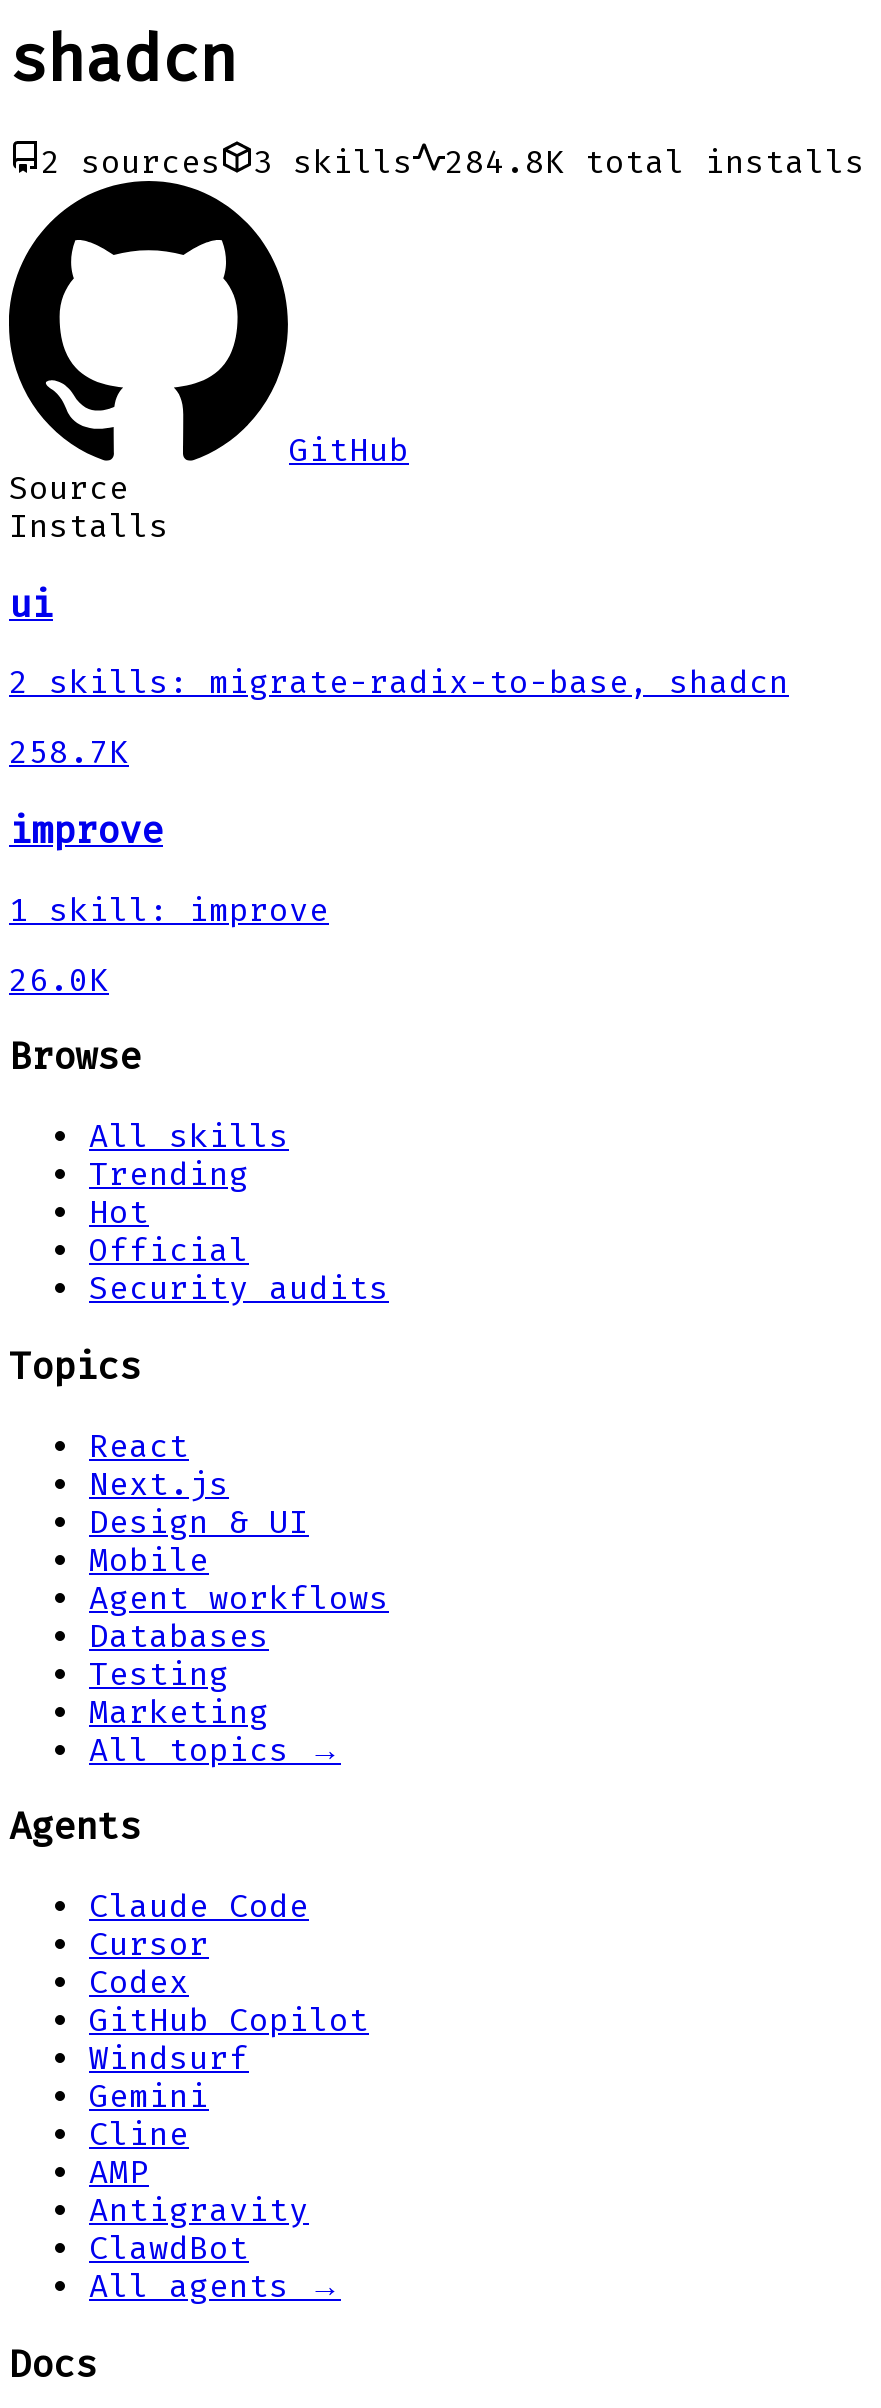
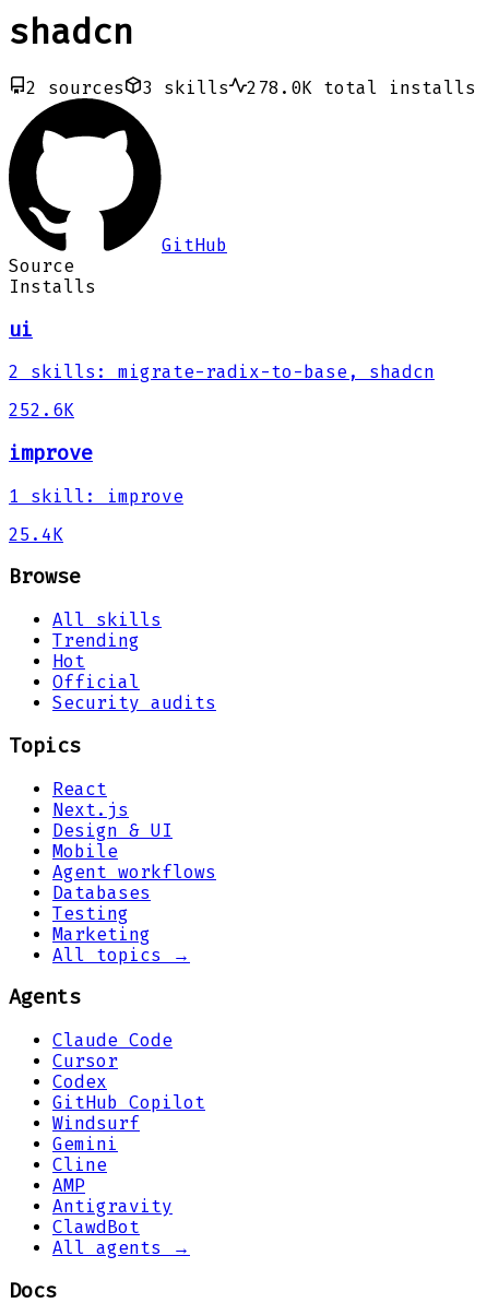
[445,143,865,181] 284.8K total installs -> [247,77,476,98] 278.0K total installs
[9,734,129,772] 258.7K -> [9,400,74,421] 252.6K
[9,961,109,999] 26.0K -> [9,524,63,545] 25.4K

